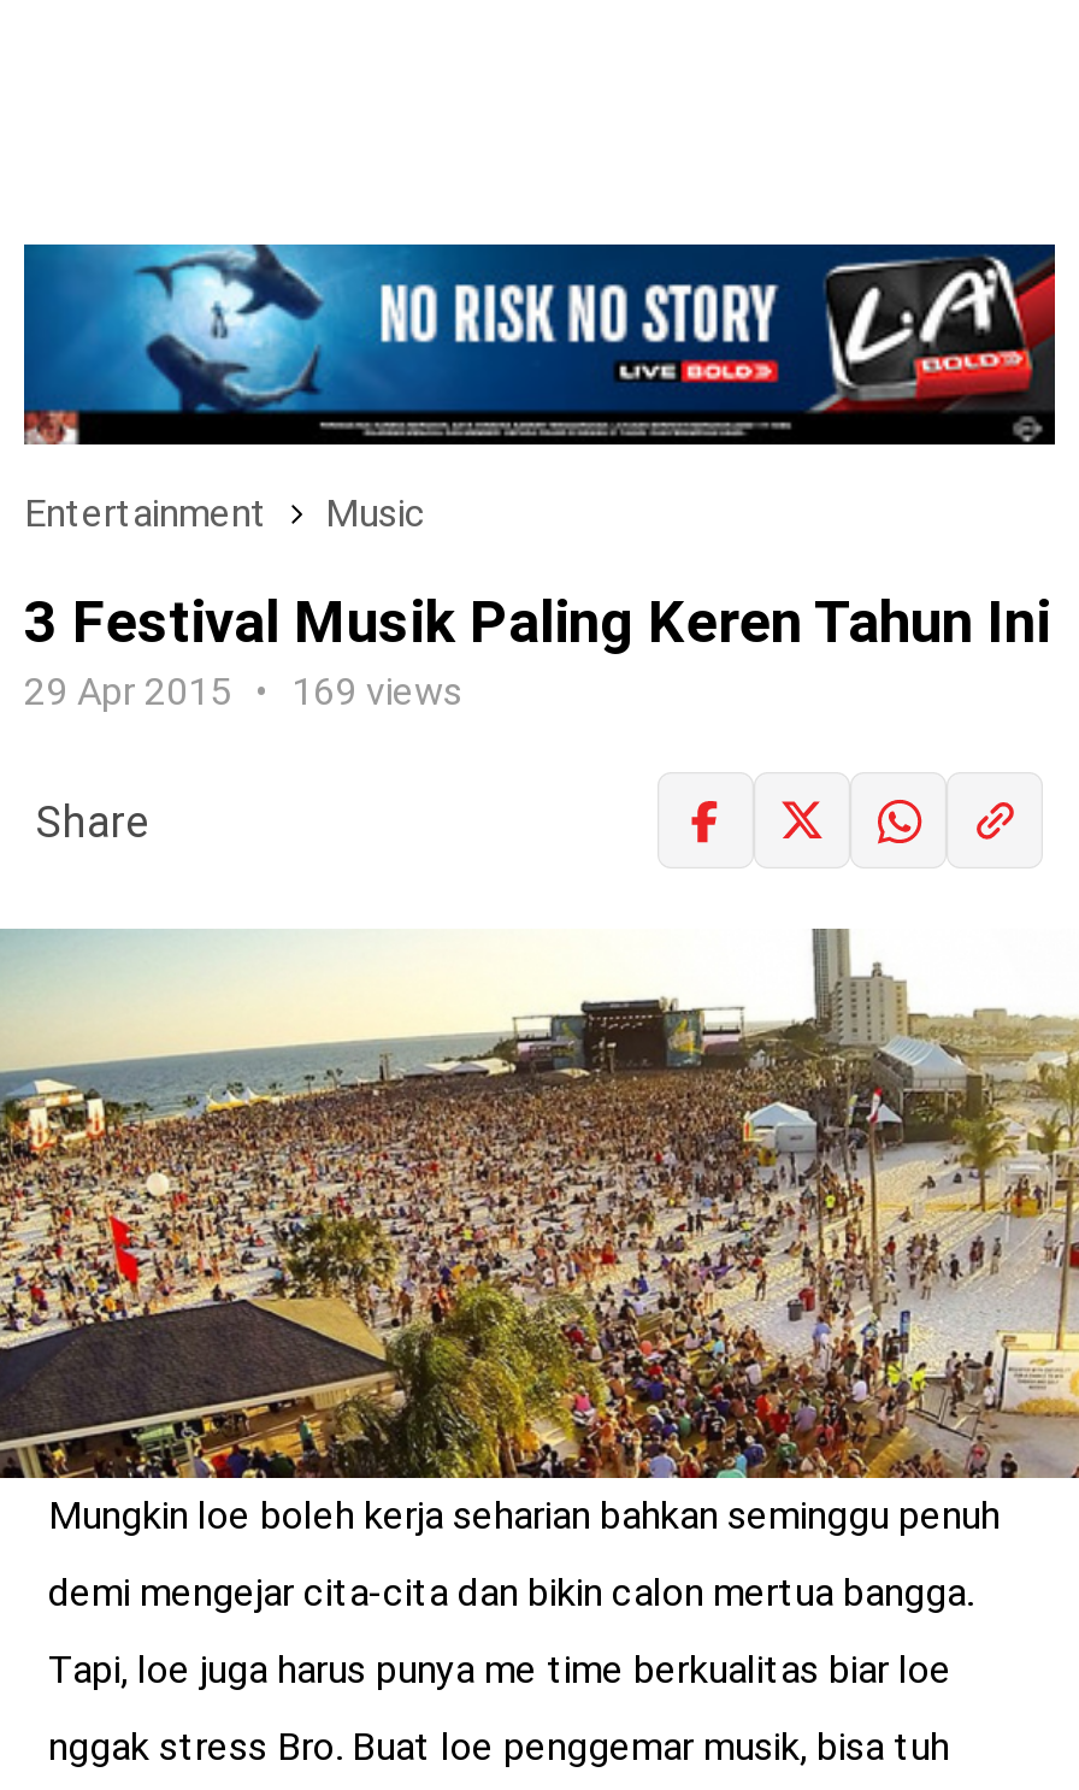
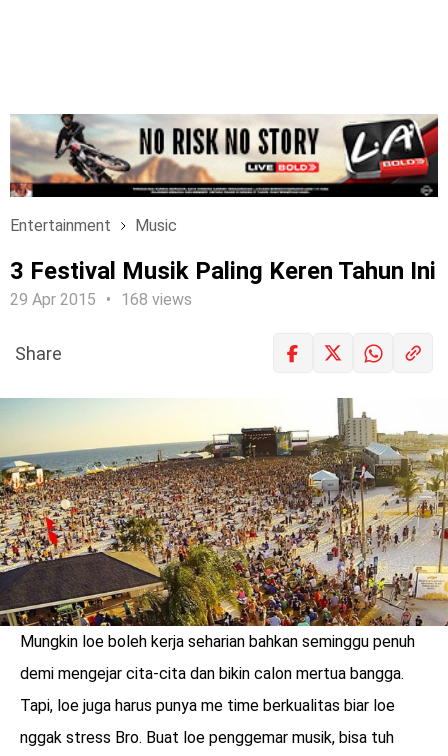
[22,242,1057,413] [image] -> [9,113,438,185] [image]
[24,669,462,714] 29 Apr 2015 169 views -> [10,290,192,309] 29 Apr 2015 168 views

